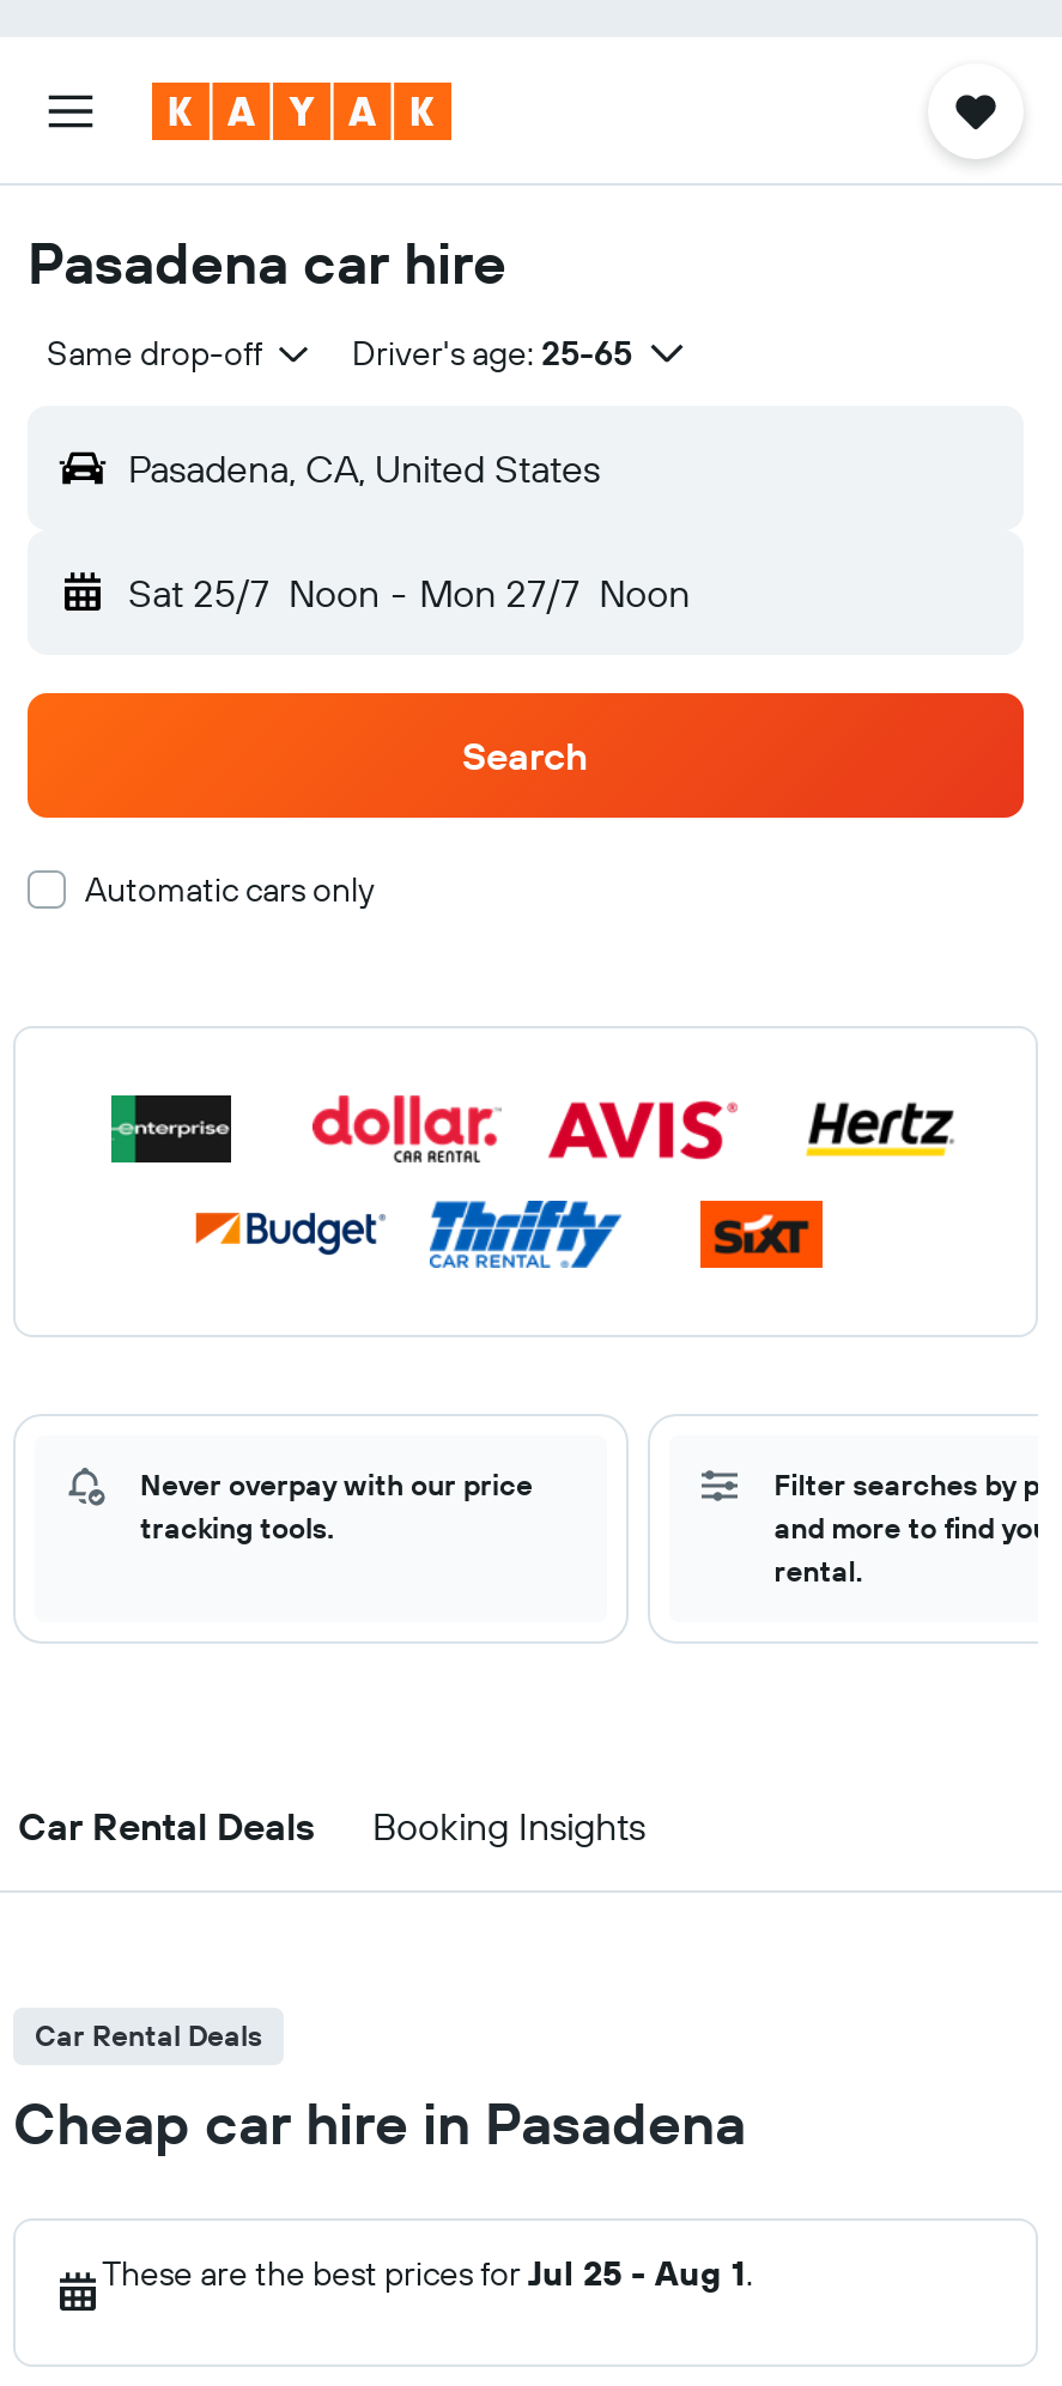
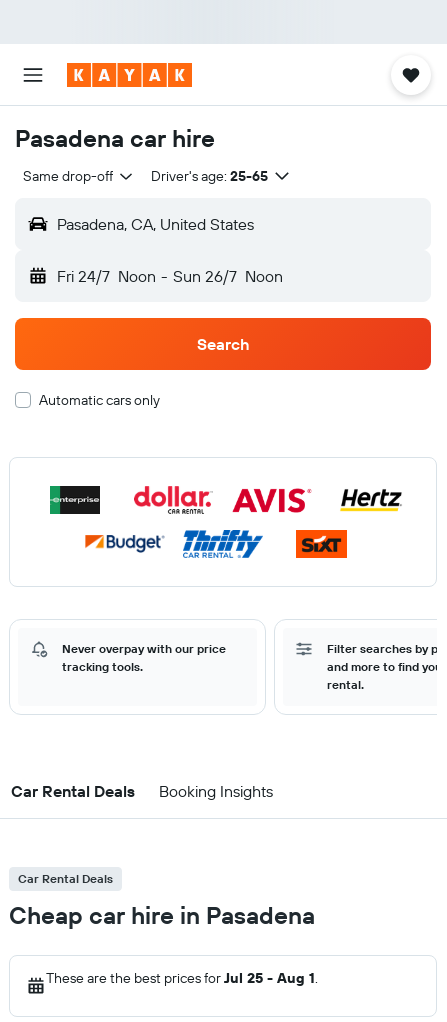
[128,569,690,617] Sat 25/7 Noon - Mon 27/7 Noon -> [57,266,283,286] Fri 24/7 Noon - Sun 26/7 Noon

